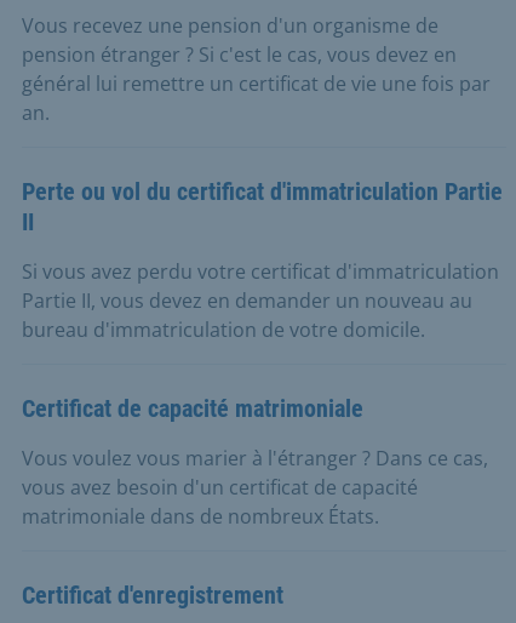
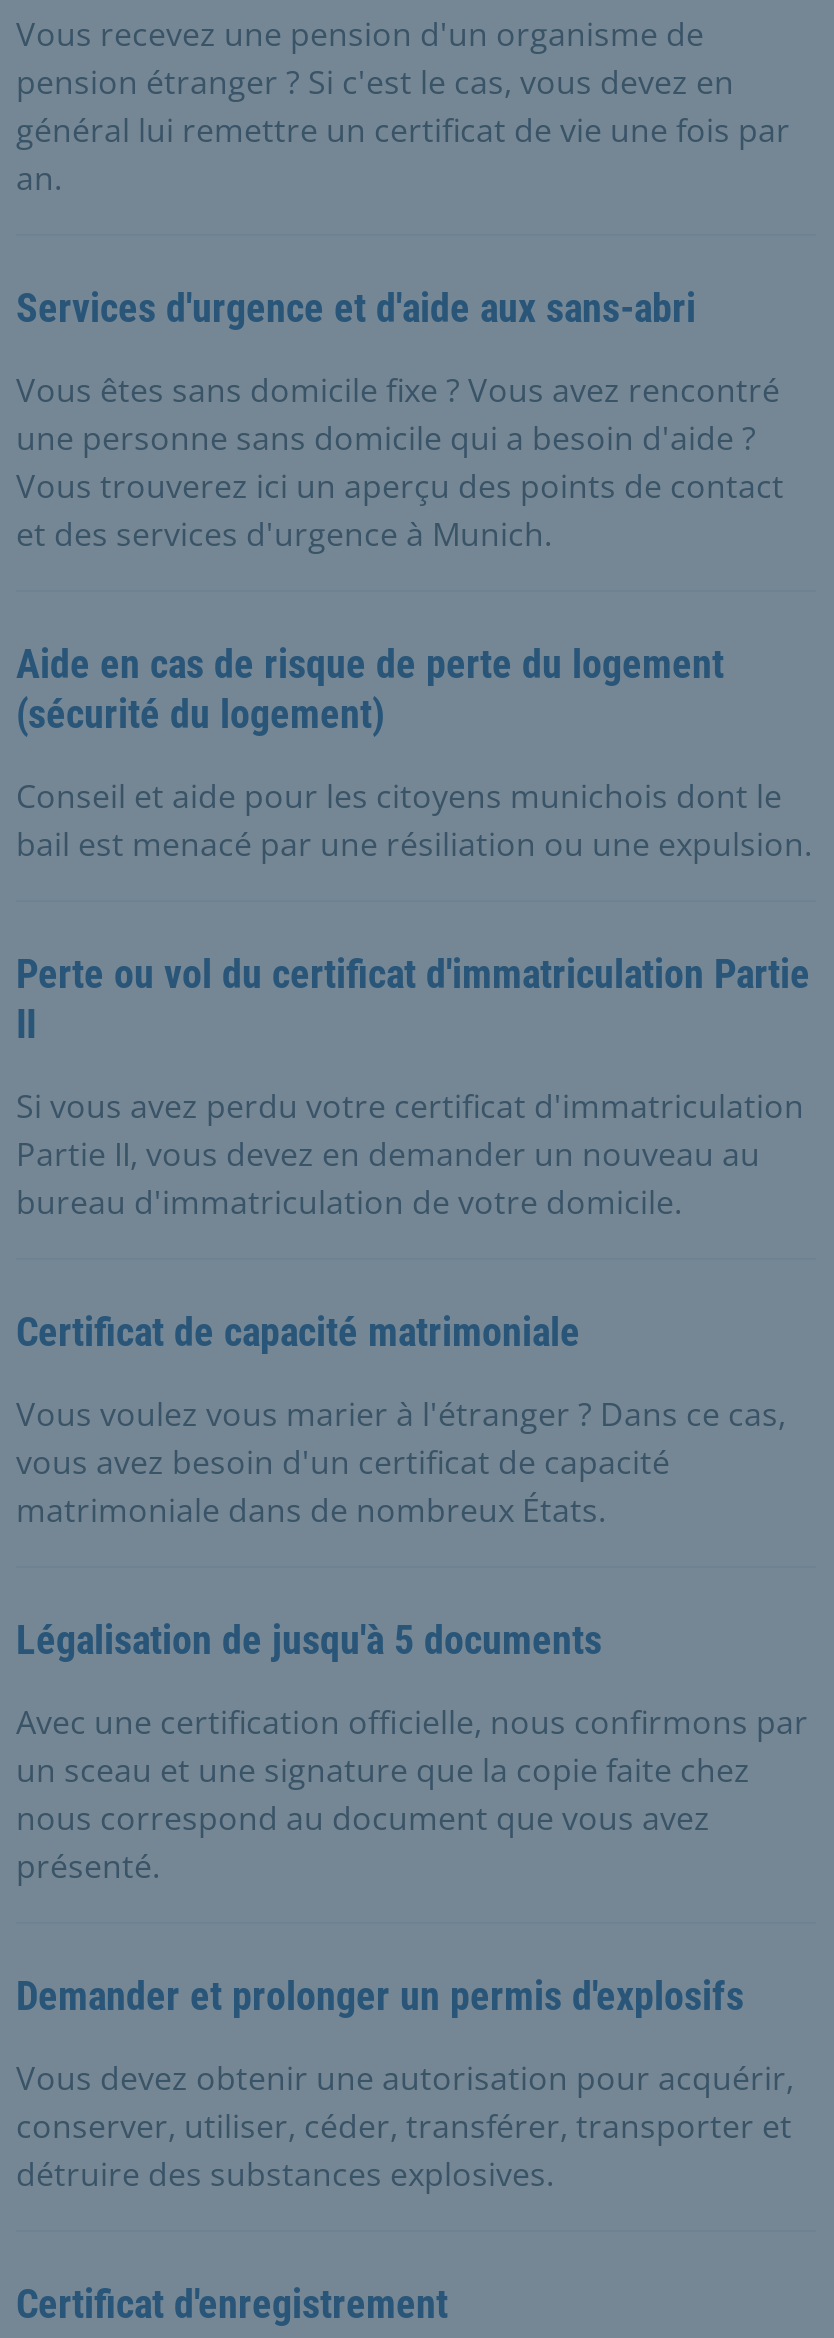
none -> [16,283,812,865] Services d'urgence et d'aide aux sans-abri | Vous êtes sans domicile fixe ? Vous avez rencontré | une personne sans domicile qui a besoin d'aide ? | Vous trouverez ici un aperçu des points de contact | et des services d'urgence à Munich. | Aide en cas de risque de perte du logement | (sécurité du logement) | Conseil et aide pour les citoyens munichois dont le | bail est menacé par une résiliation ou une expulsion.
none -> [16,1615,808,2195] Légalisation de jusqu'à 5 documents | Avec une certification officielle, nous confirmons par | un sceau et une signature que la copie faite chez | nous correspond au document que vous avez | présenté. | Demander et prolonger un permis d'explosifs | Vous devez obtenir une autorisation pour acquérir, | conserver, utiliser, céder, transférer, transporter et | détruire des substances explosives.

